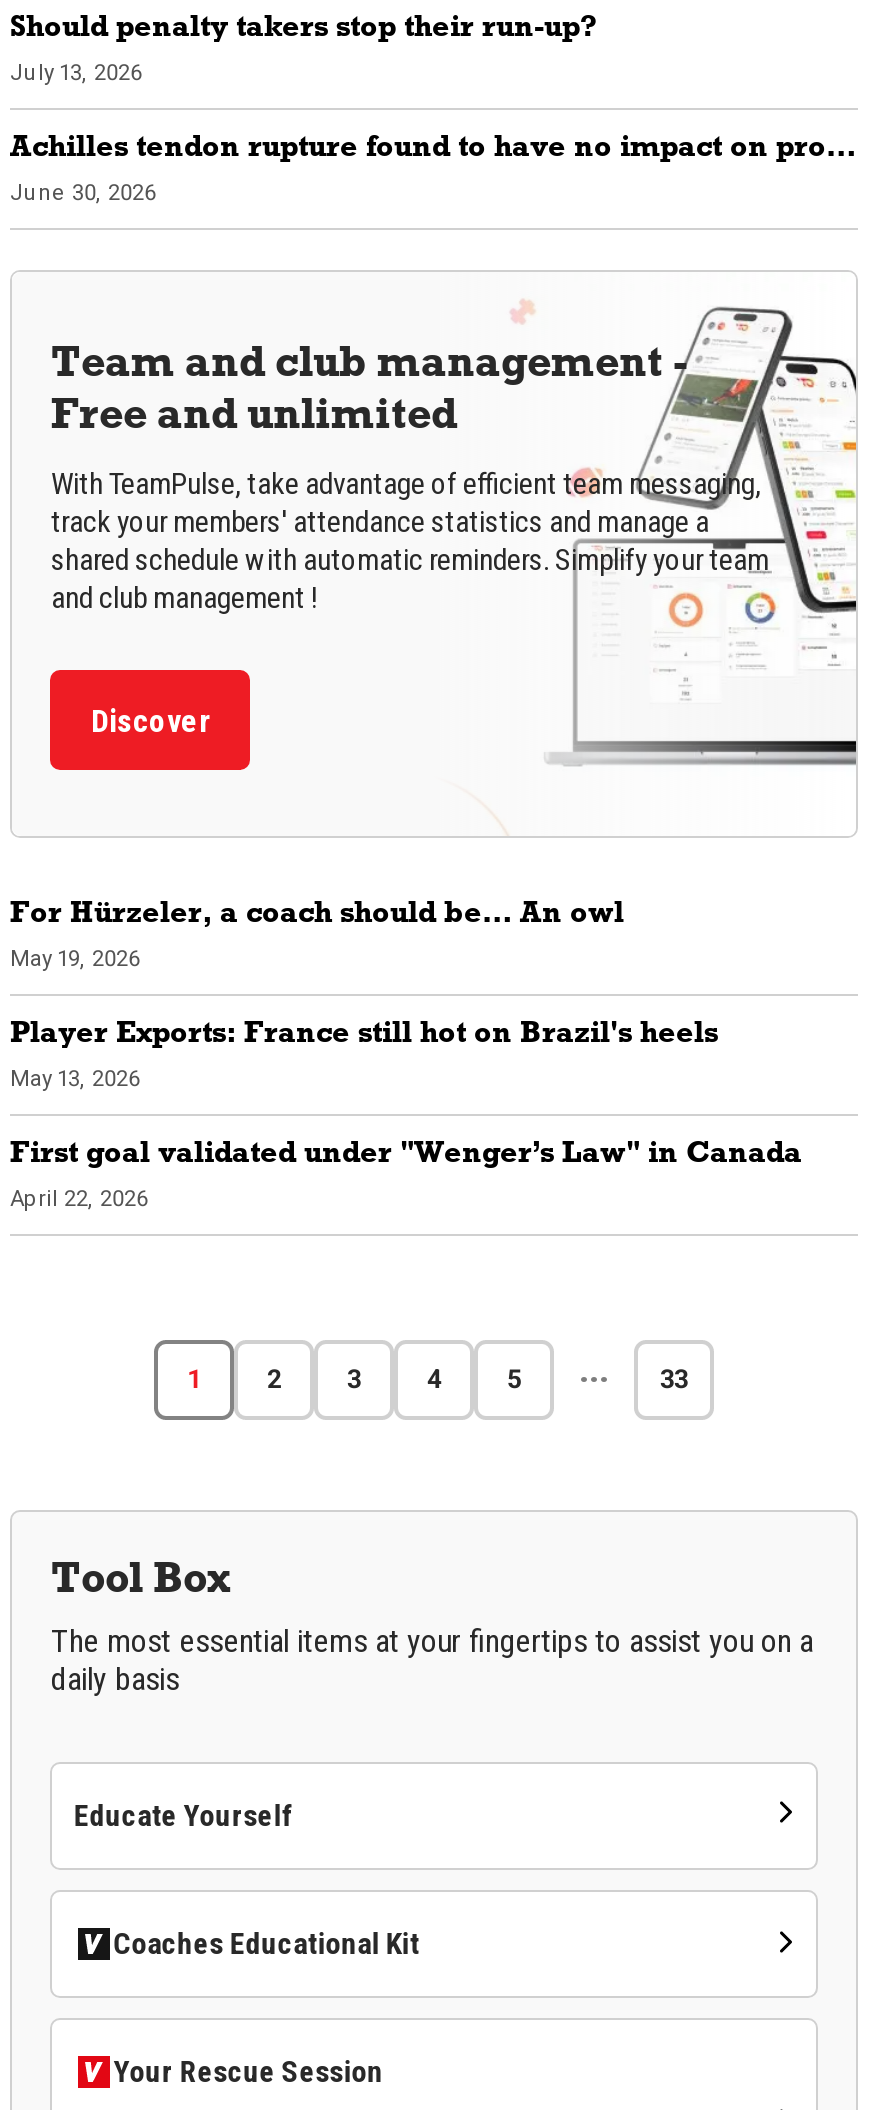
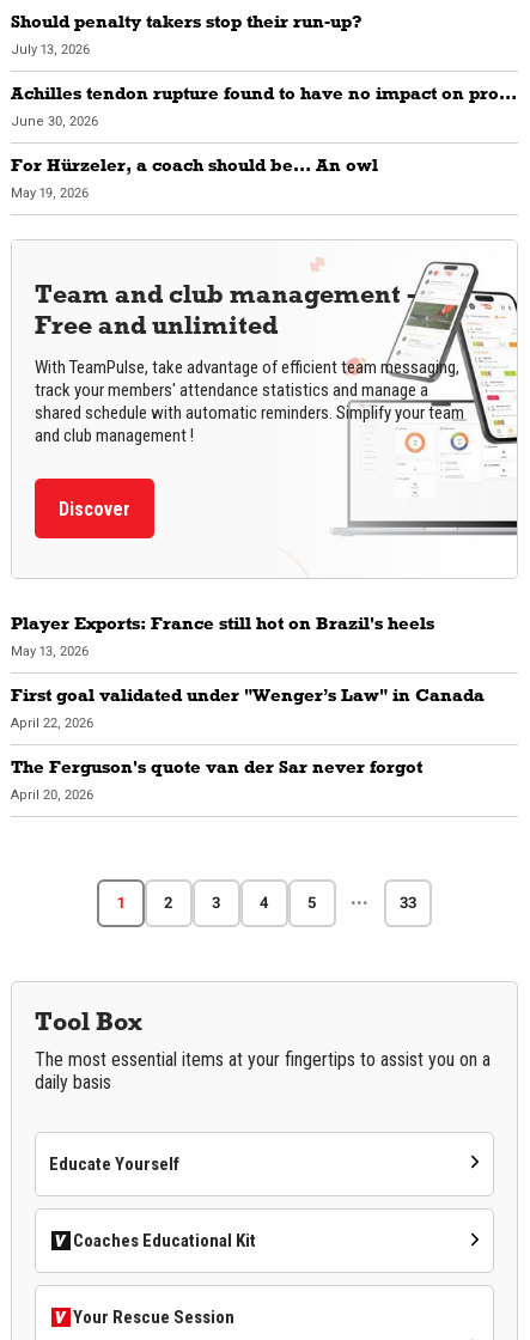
moved [10,894,624,972] -> [11,155,378,201]: For Hürzeler, a coach should be… An owl | May 19, 2026
none -> [11,756,422,803] The Ferguson's quote van der Sar never forgot | April 20, 2026

